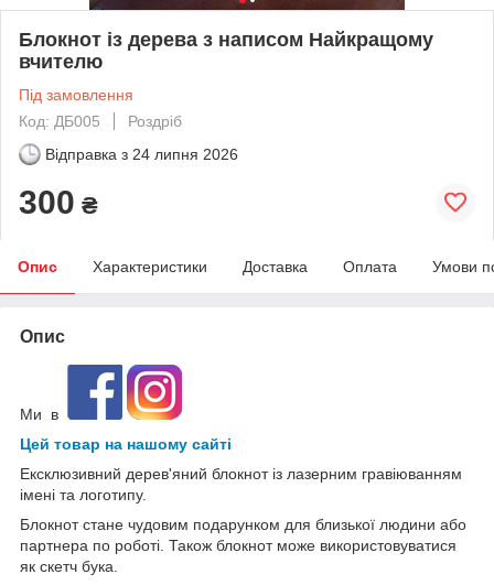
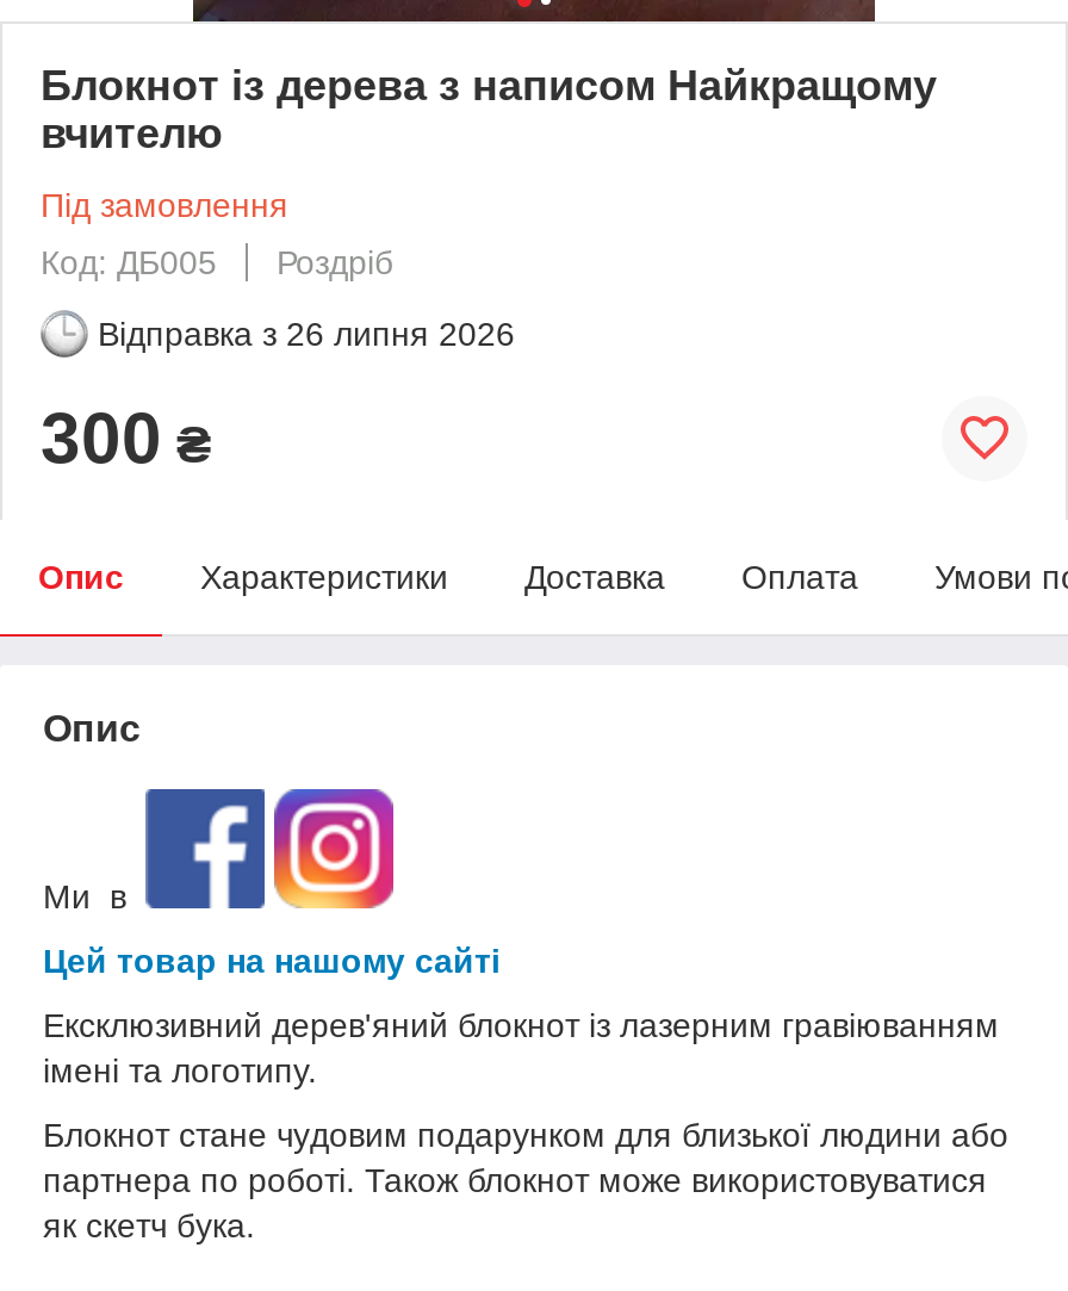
[45,145,238,163] Відправка з 24 липня 2026 -> [98,314,515,352] Відправка з 26 липня 2026

